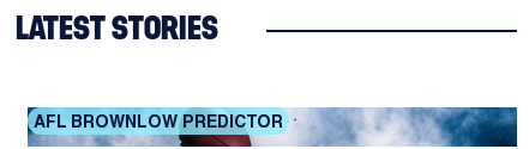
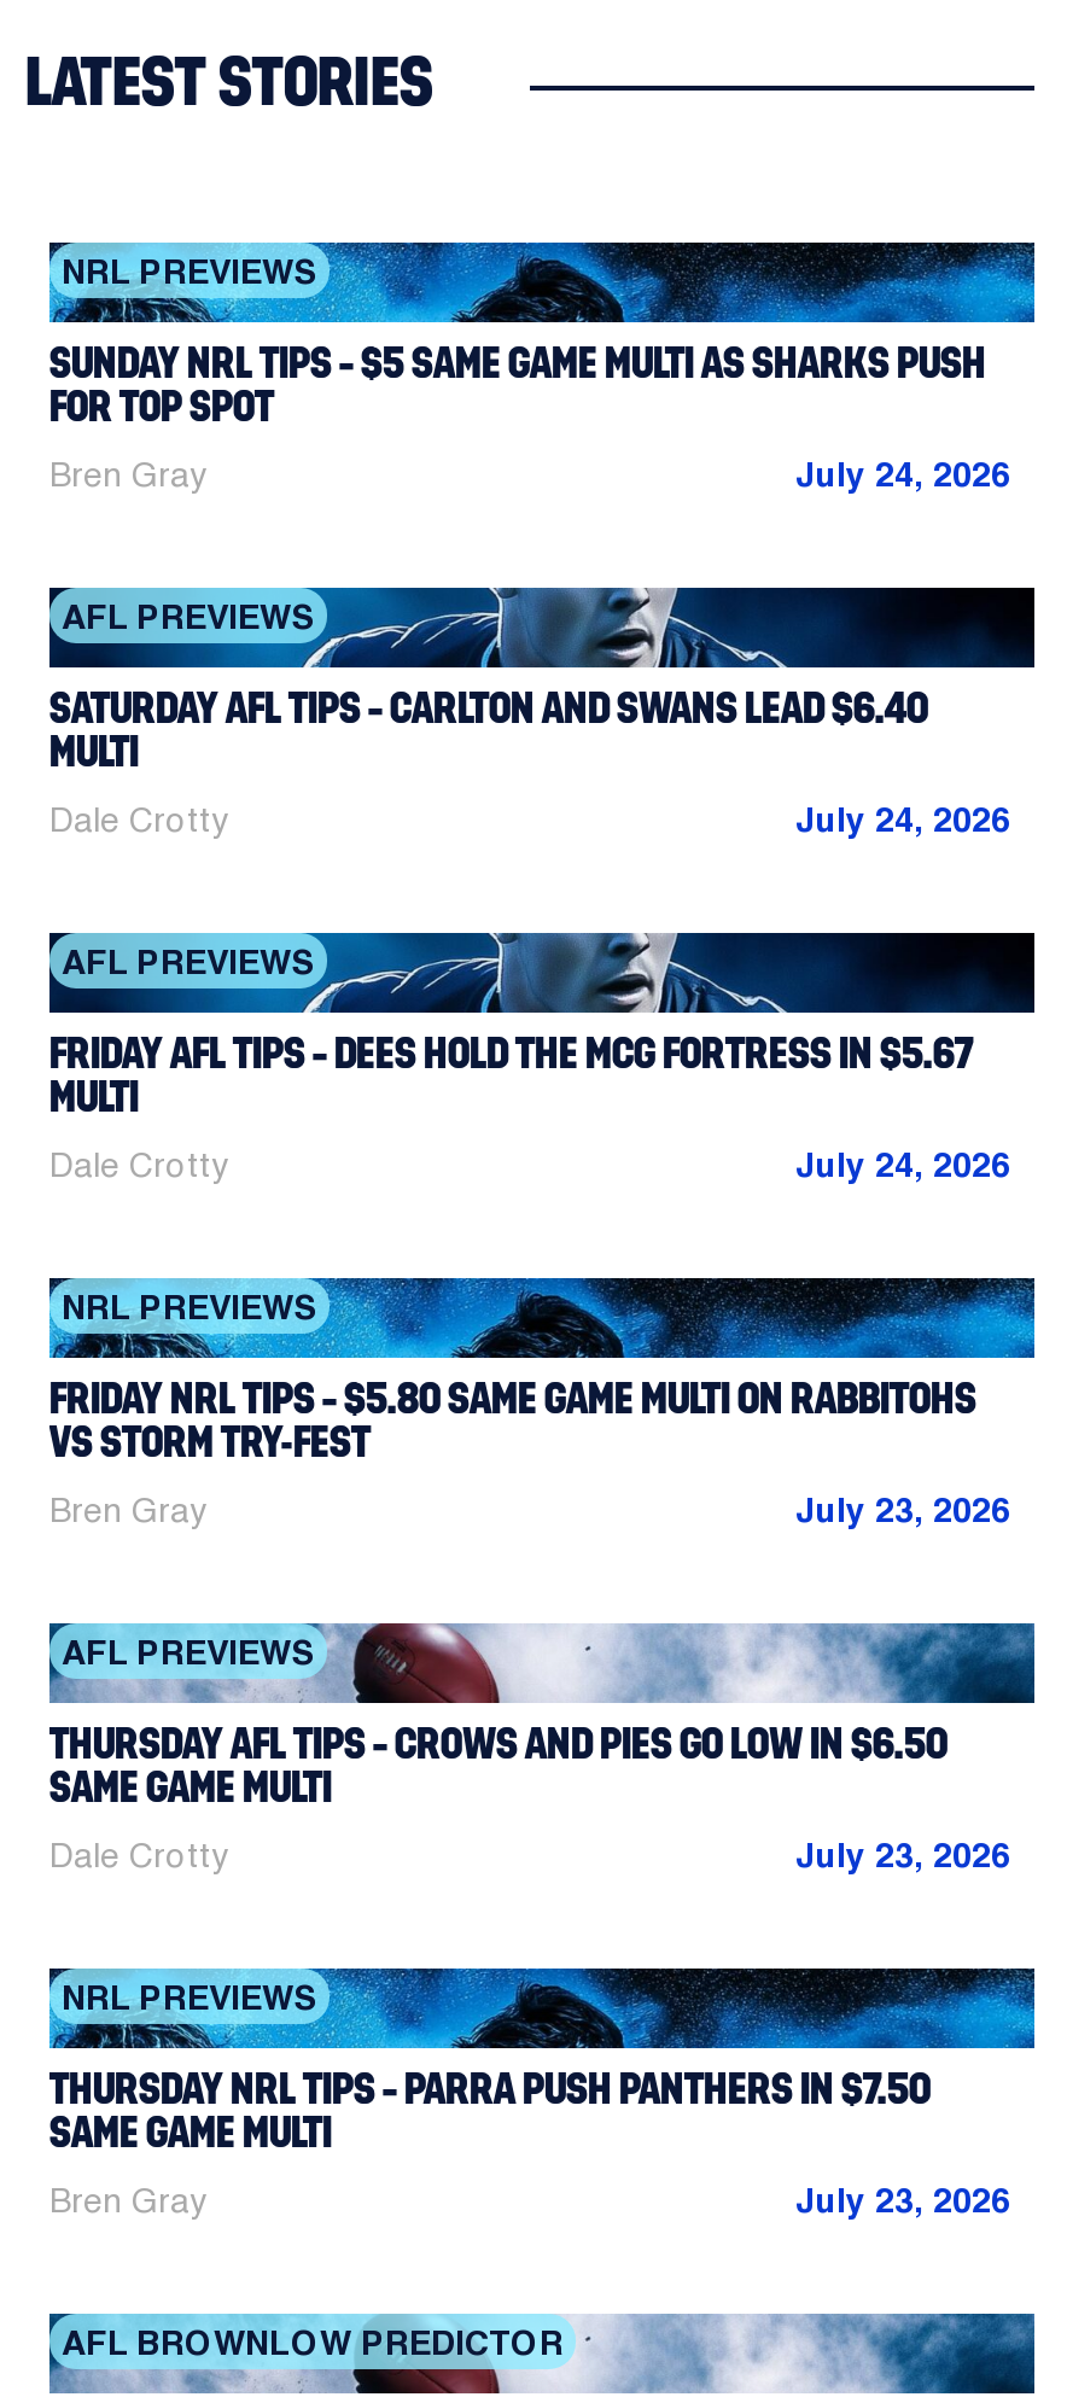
none -> [49,249,1010,2219] NRL PREVIEWS | SUNDAY NRL TIPS – $5 SAME GAME MULTI AS SHARKS PUSH | FOR TOP SPOT | Bren Gray | July 24, 2026 | AFL PREVIEWS | SATURDAY AFL TIPS – CARLTON AND SWANS LEAD $6.40 | MULTI | Dale Crotty | July 24, 2026 | AFL PREVIEWS | FRIDAY AFL TIPS – DEES HOLD THE MCG FORTRESS IN $5.67 | MULTI | Dale Crotty | July 24, 2026 | NRL PREVIEWS | FRIDAY NRL TIPS – $5.80 SAME GAME MULTI ON RABBITOHS | VS STORM TRY-FEST | Bren Gray | July 23, 2026 | AFL PREVIEWS | THURSDAY AFL TIPS – CROWS AND PIES GO LOW IN $6.50 | SAME GAME MULTI | Dale Crotty | July 23, 2026 | NRL PREVIEWS | THURSDAY NRL TIPS – PARRA PUSH PANTHERS IN $7.50 | SAME GAME MULTI | Bren Gray | July 23, 2026

